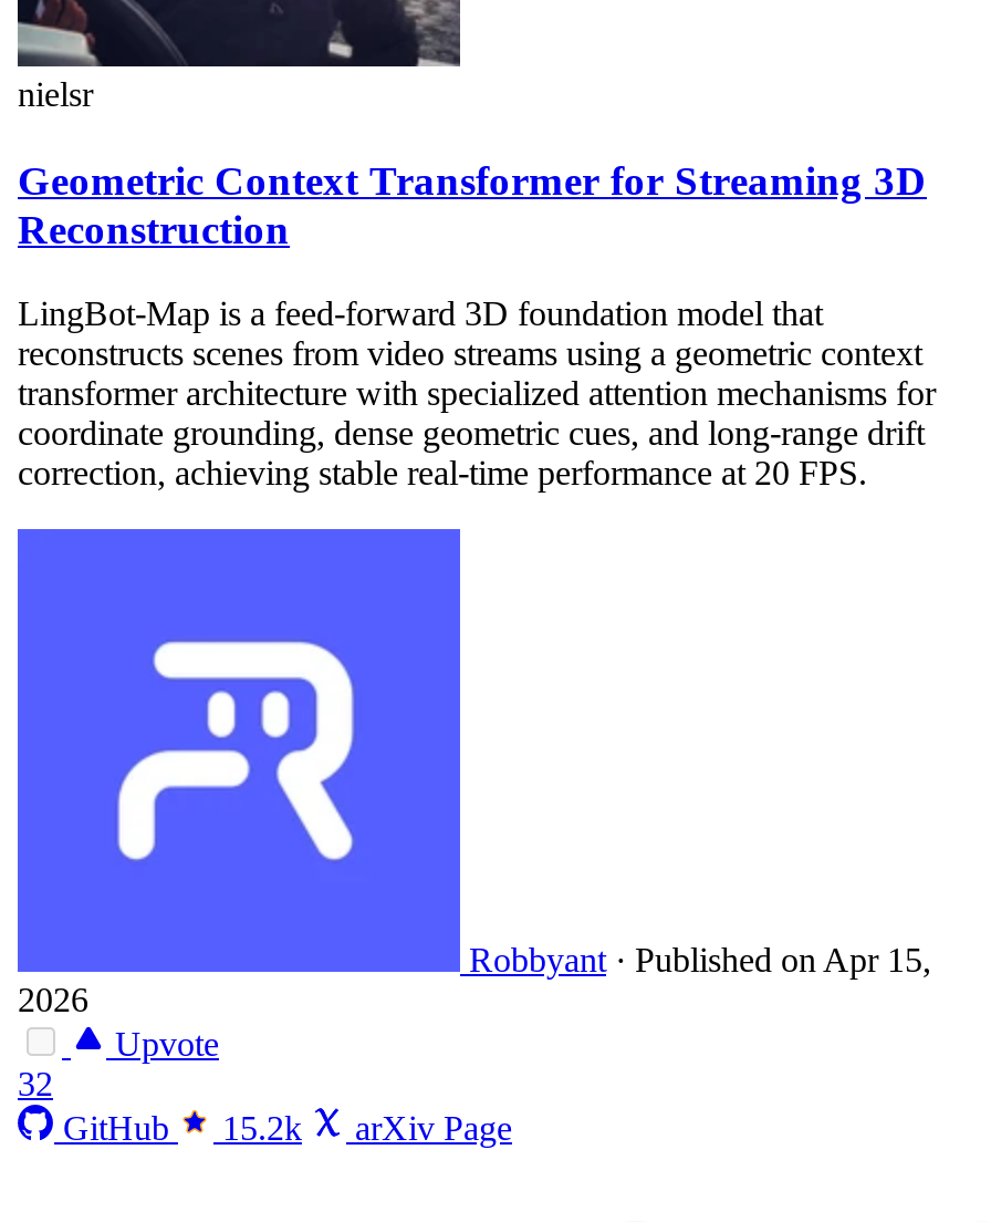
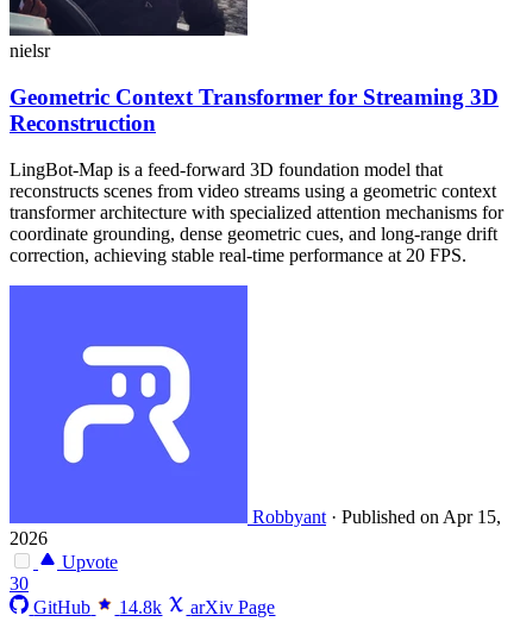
[18,1066,53,1104] 32 -> [10,573,29,593] 30
[63,1110,512,1148] GitHub 15.2k arXiv Page -> [34,596,275,617] GitHub 14.8k arXiv Page

